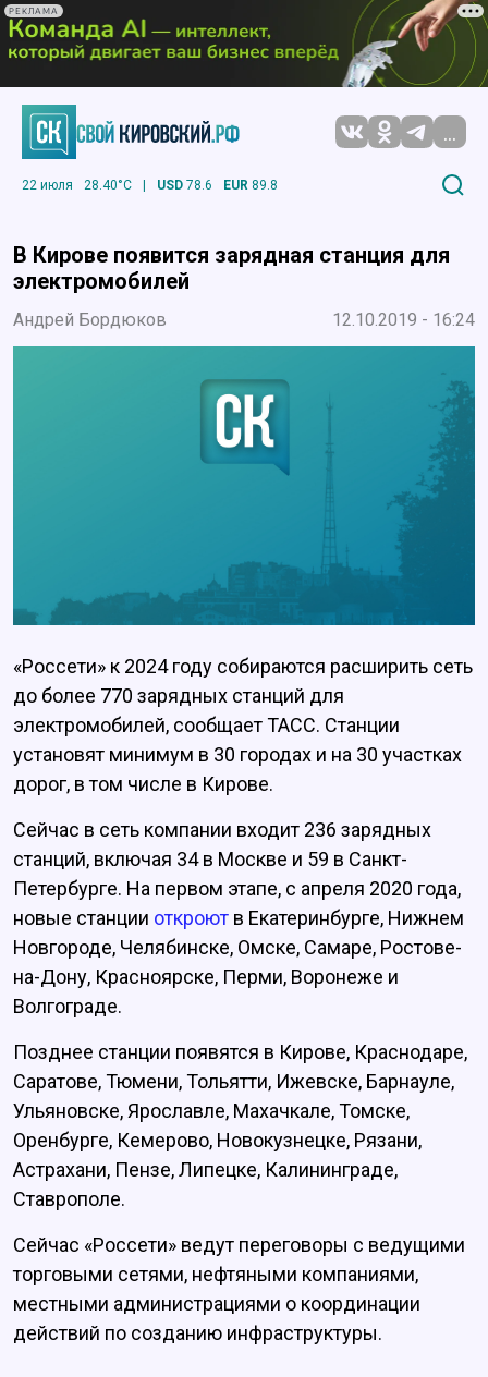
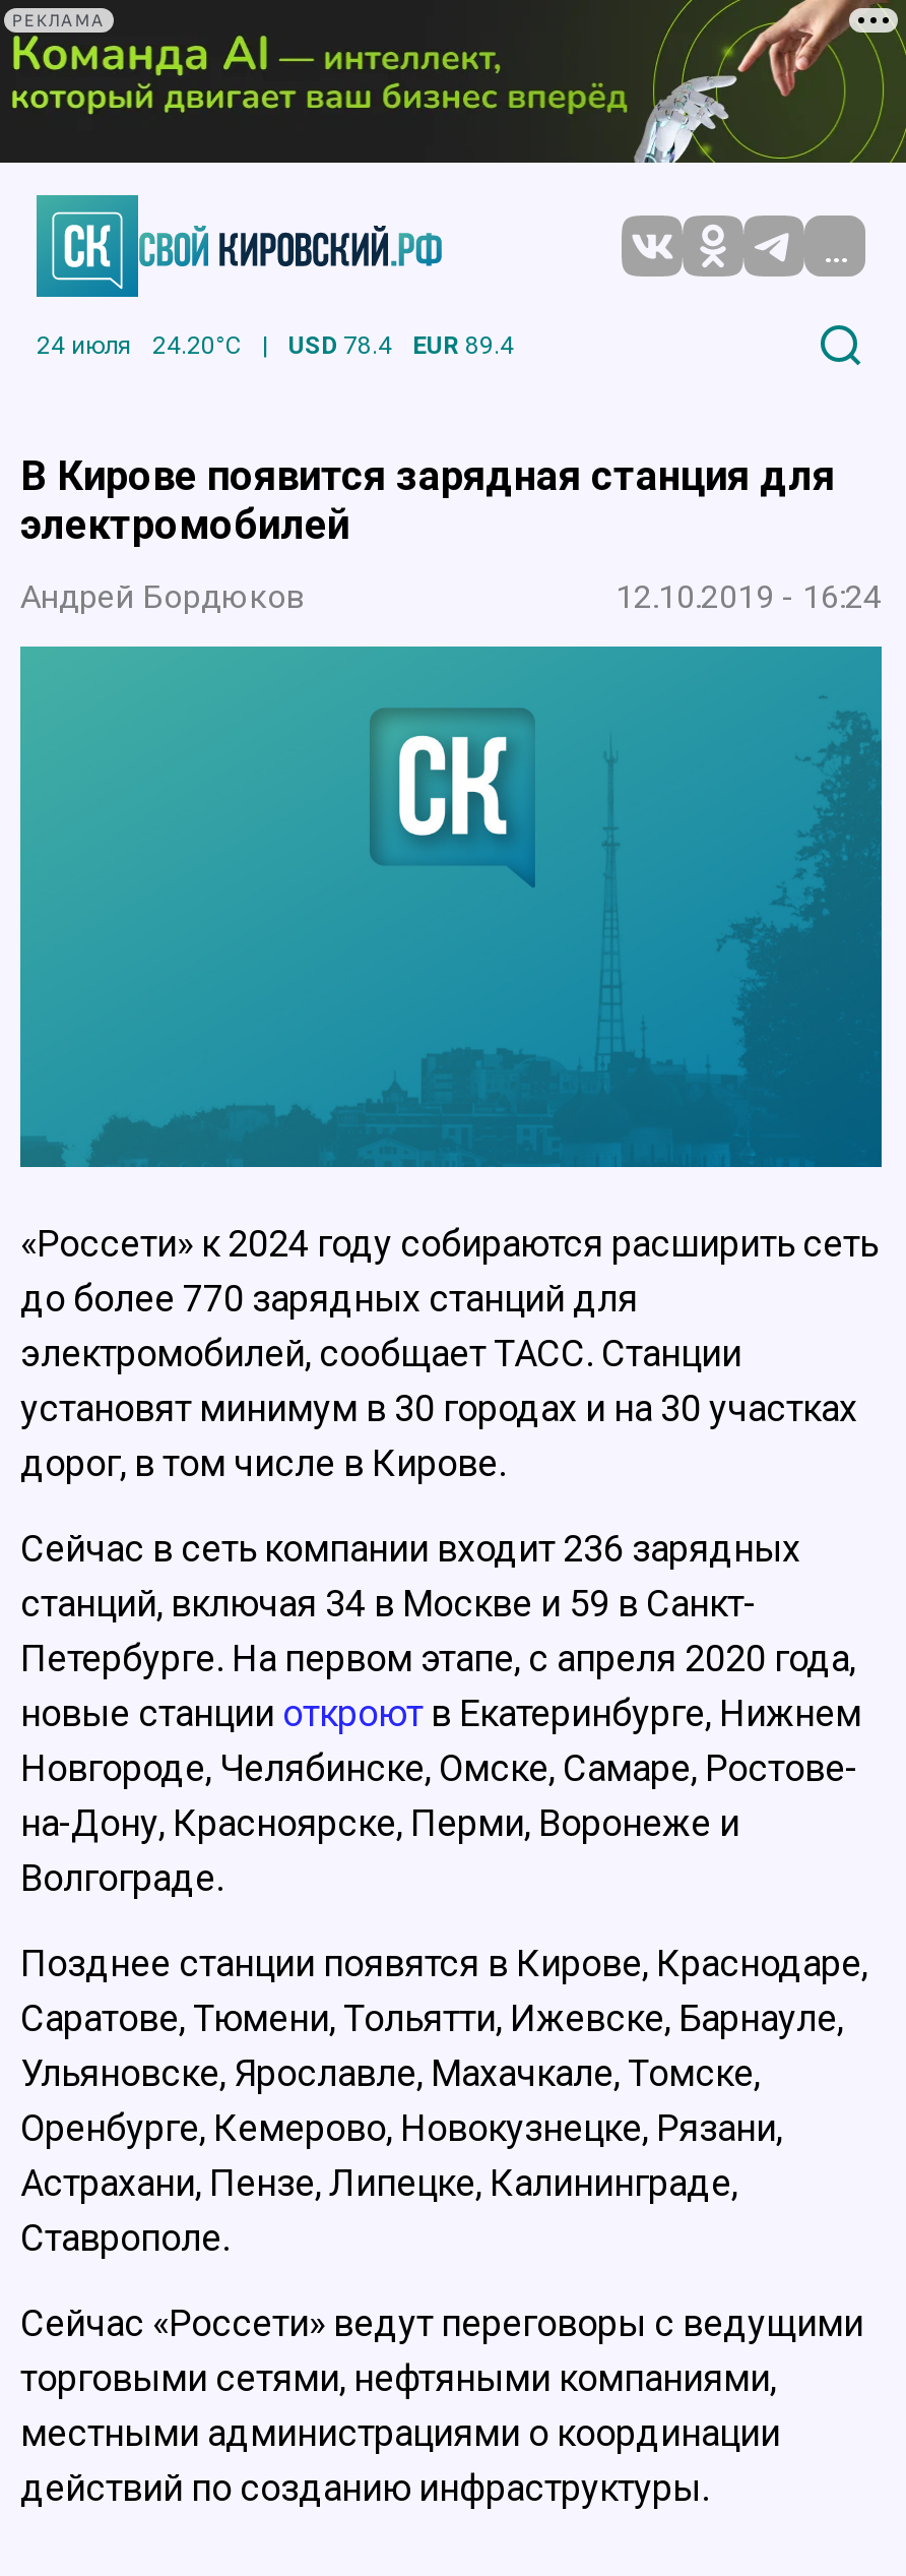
[22,177,132,192] 22 июля | 28.40°C -> [37,331,242,359] 24 июля | 24.20°C
[157,177,212,192] USD 78.6 -> [288,331,392,359] USD 78.4
[223,177,278,192] EUR 89.8 -> [412,331,514,359] EUR 89.4

